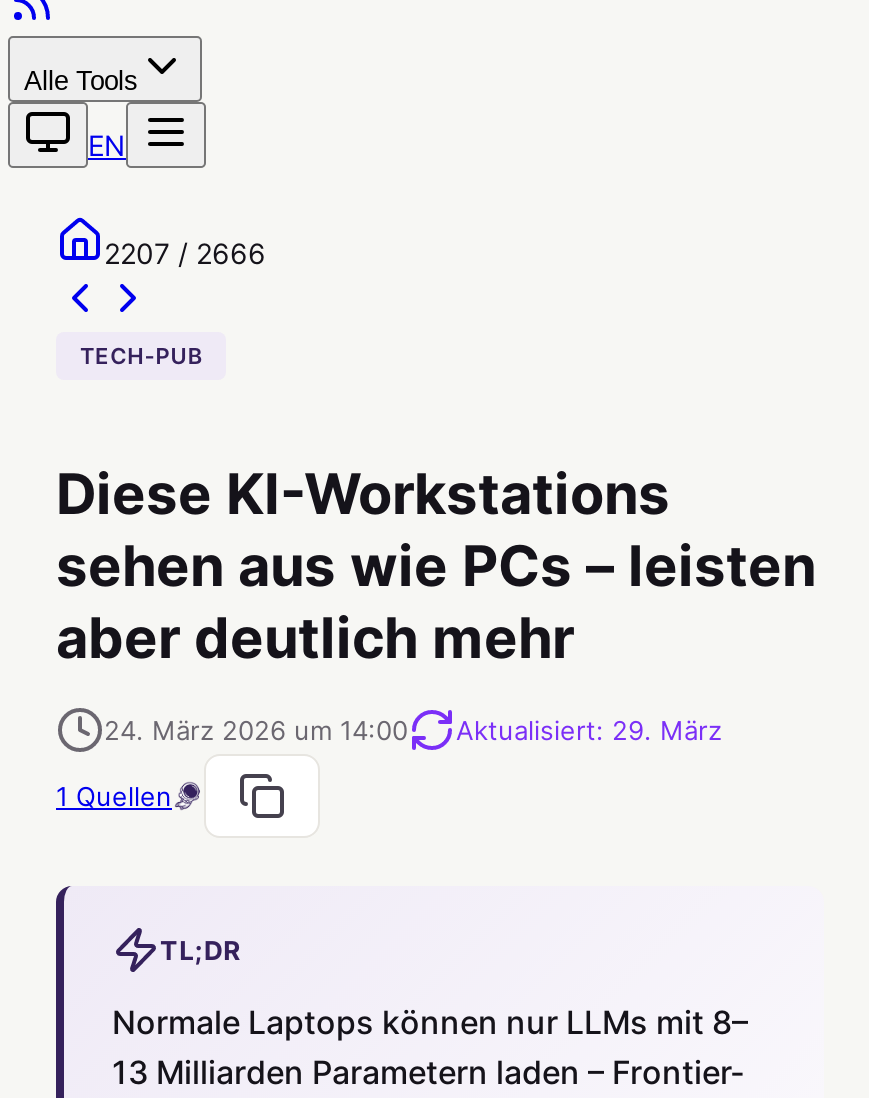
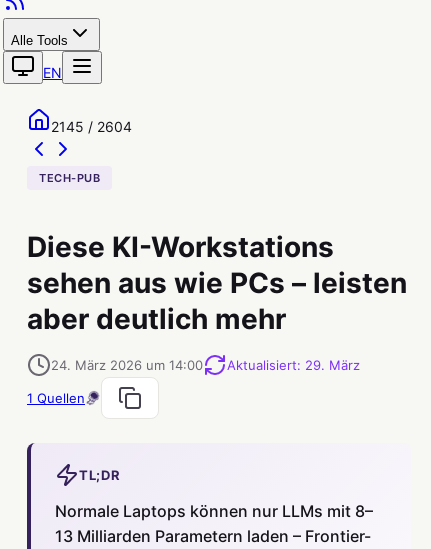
[104,236,266,270] 2207 / 2666 -> [51,118,132,135] 2145 / 2604

